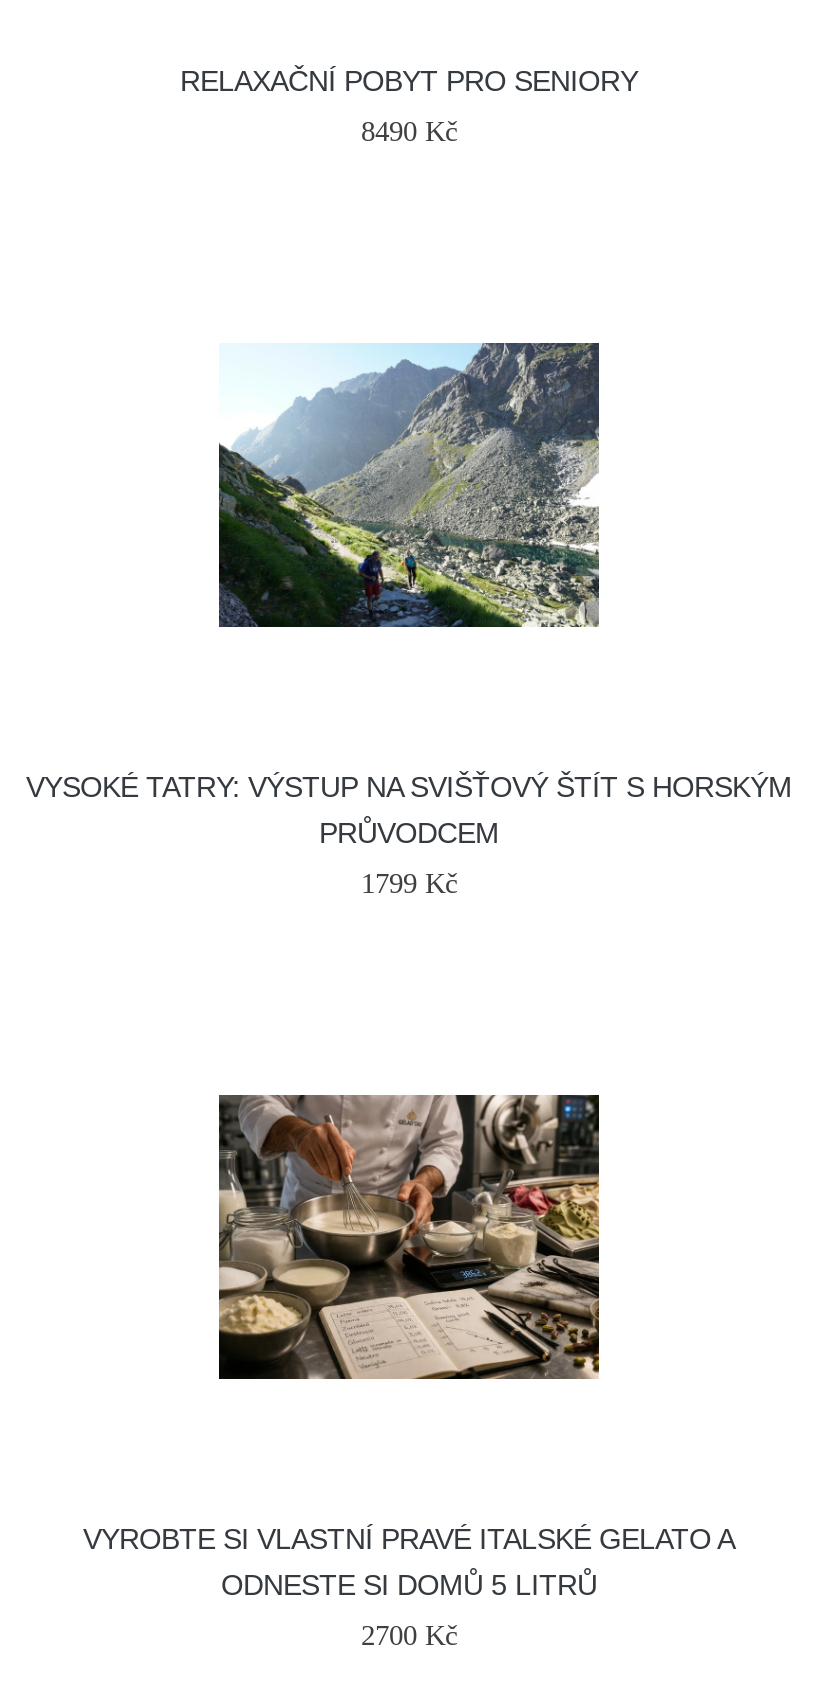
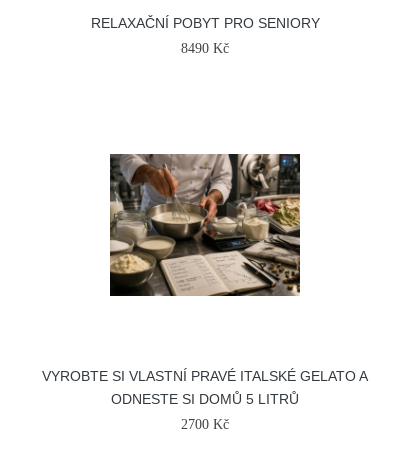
[217,341,601,629] [image] -> none
[26,771,792,899] VYSOKÉ TATRY: VÝSTUP NA SVIŠŤOVÝ ŠTÍT S HORSKÝM | PRŮVODCEM | 1799 Kč -> none

